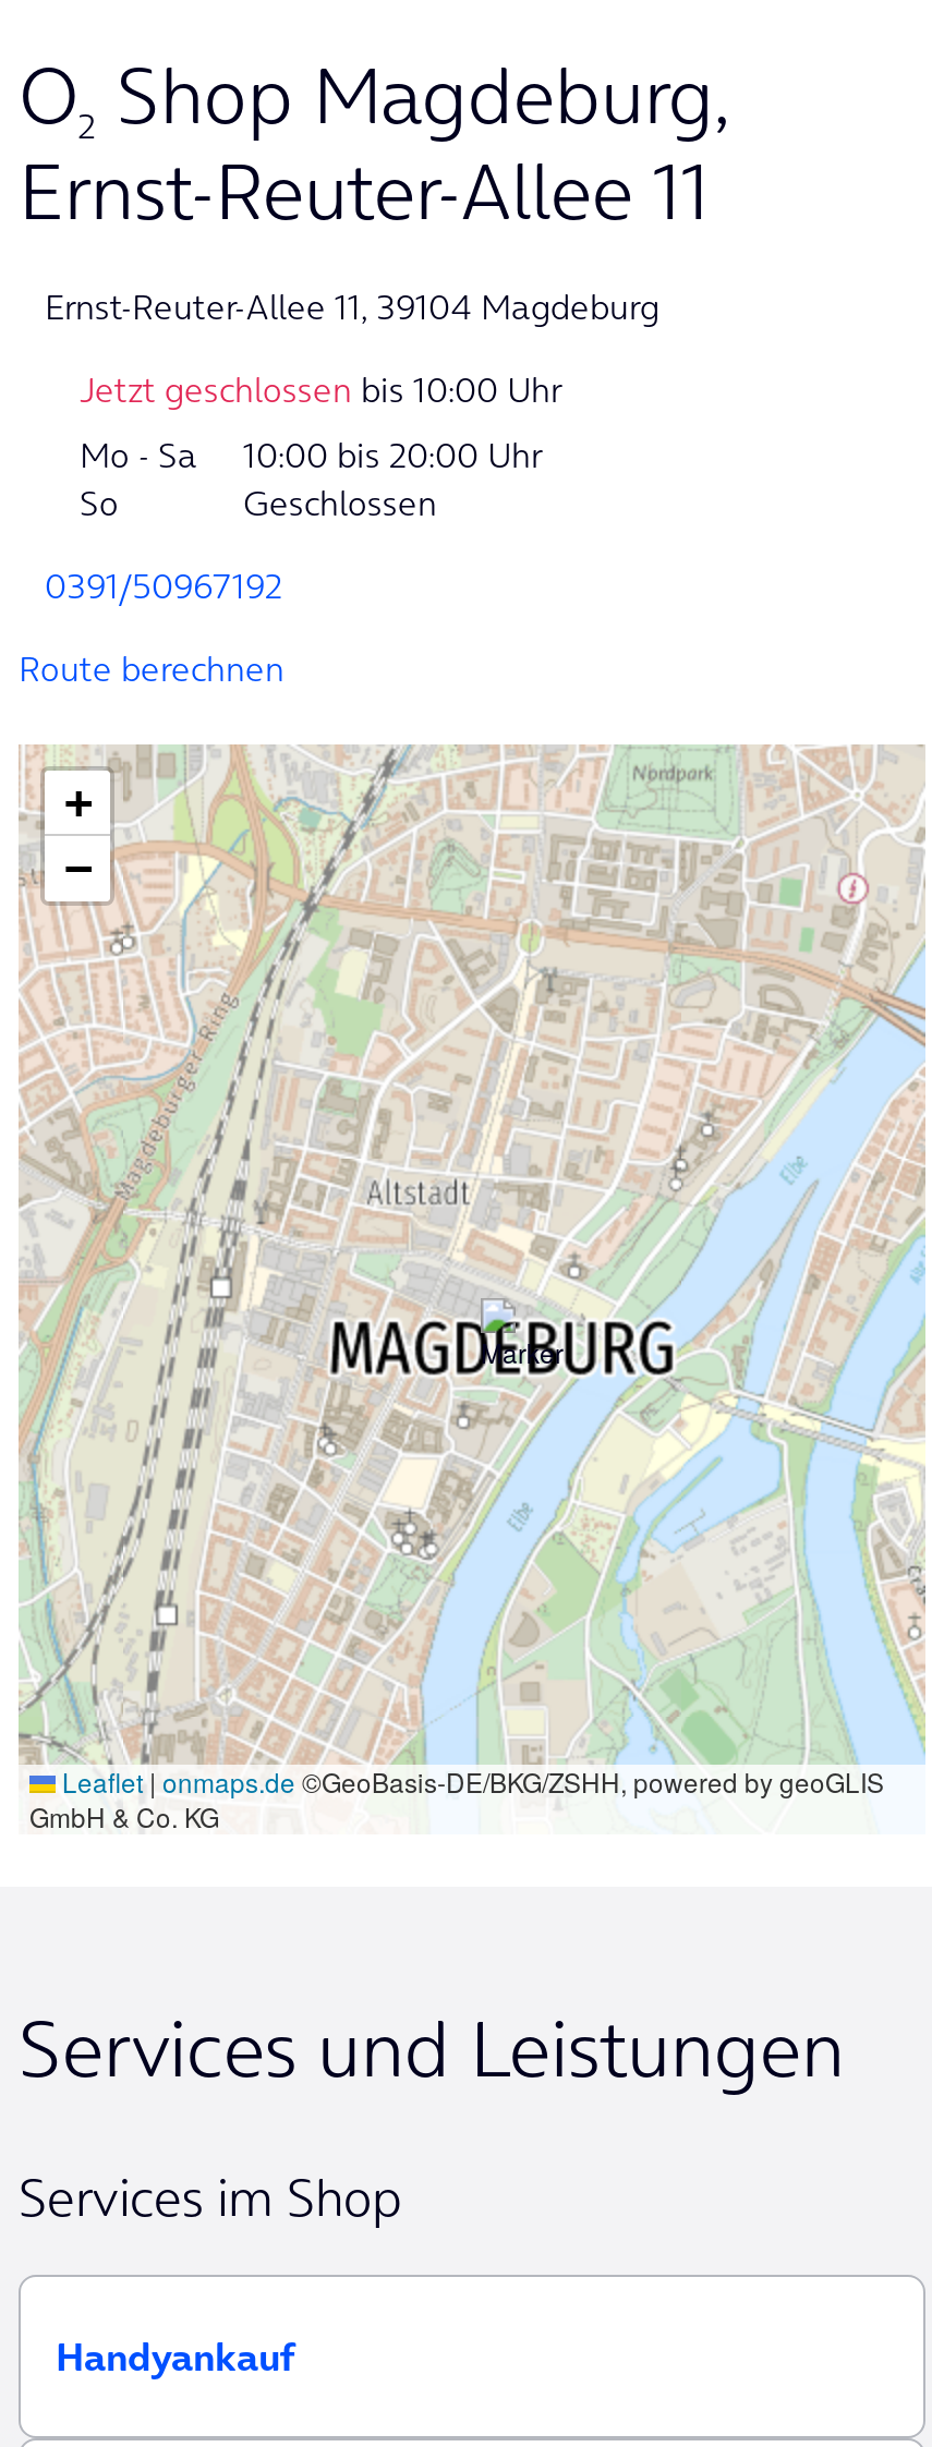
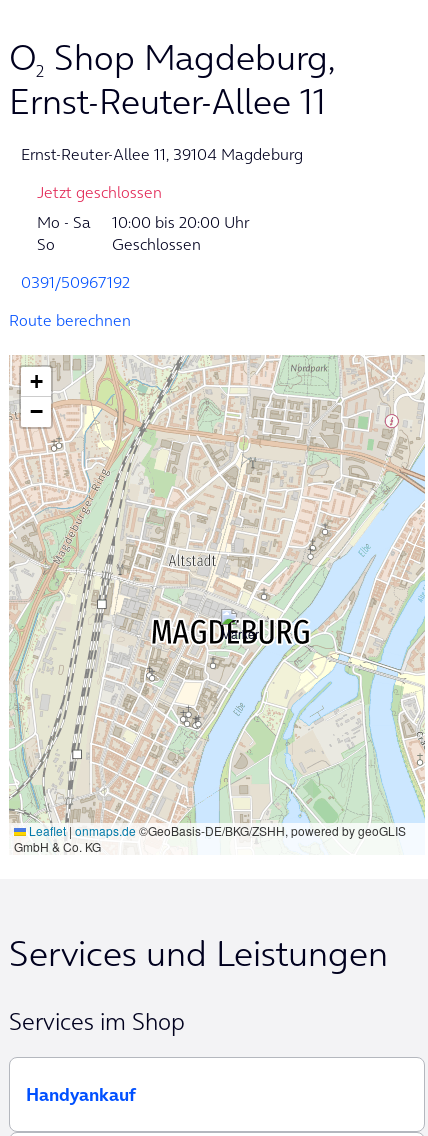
[80,365,561,413] Jetzt geschlossen bis 10:00 Uhr -> [37,181,162,203] Jetzt geschlossen

